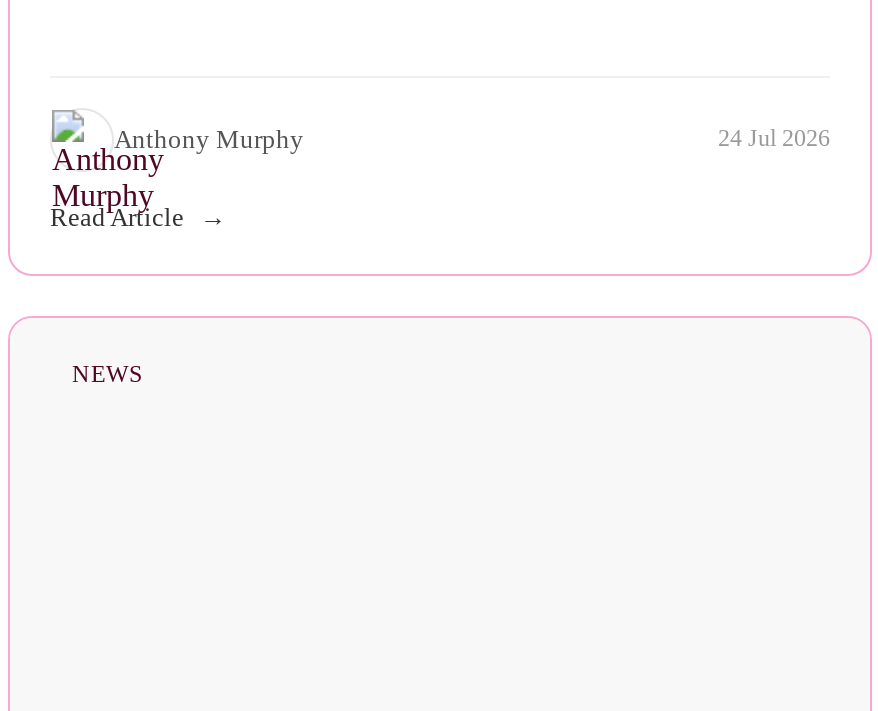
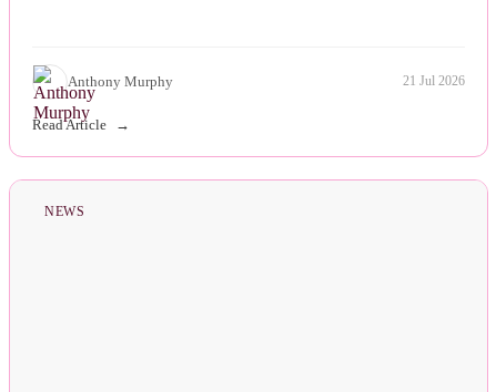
[718,124,830,152] 24 Jul 2026 -> [403,73,465,89] 21 Jul 2026

